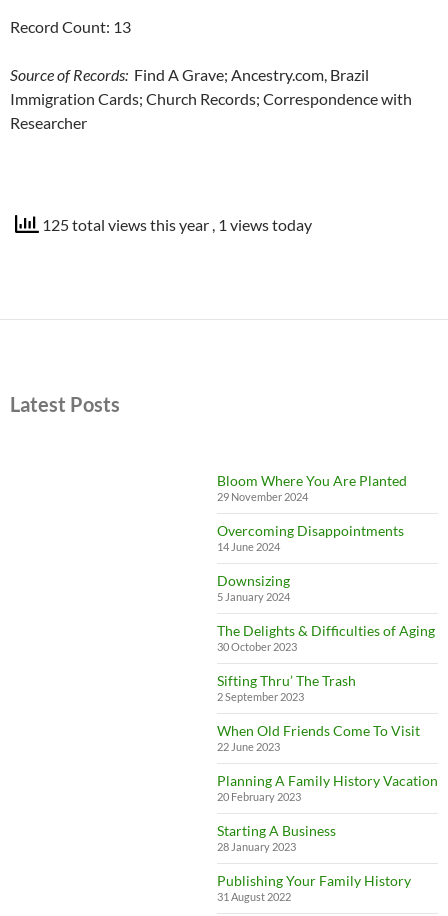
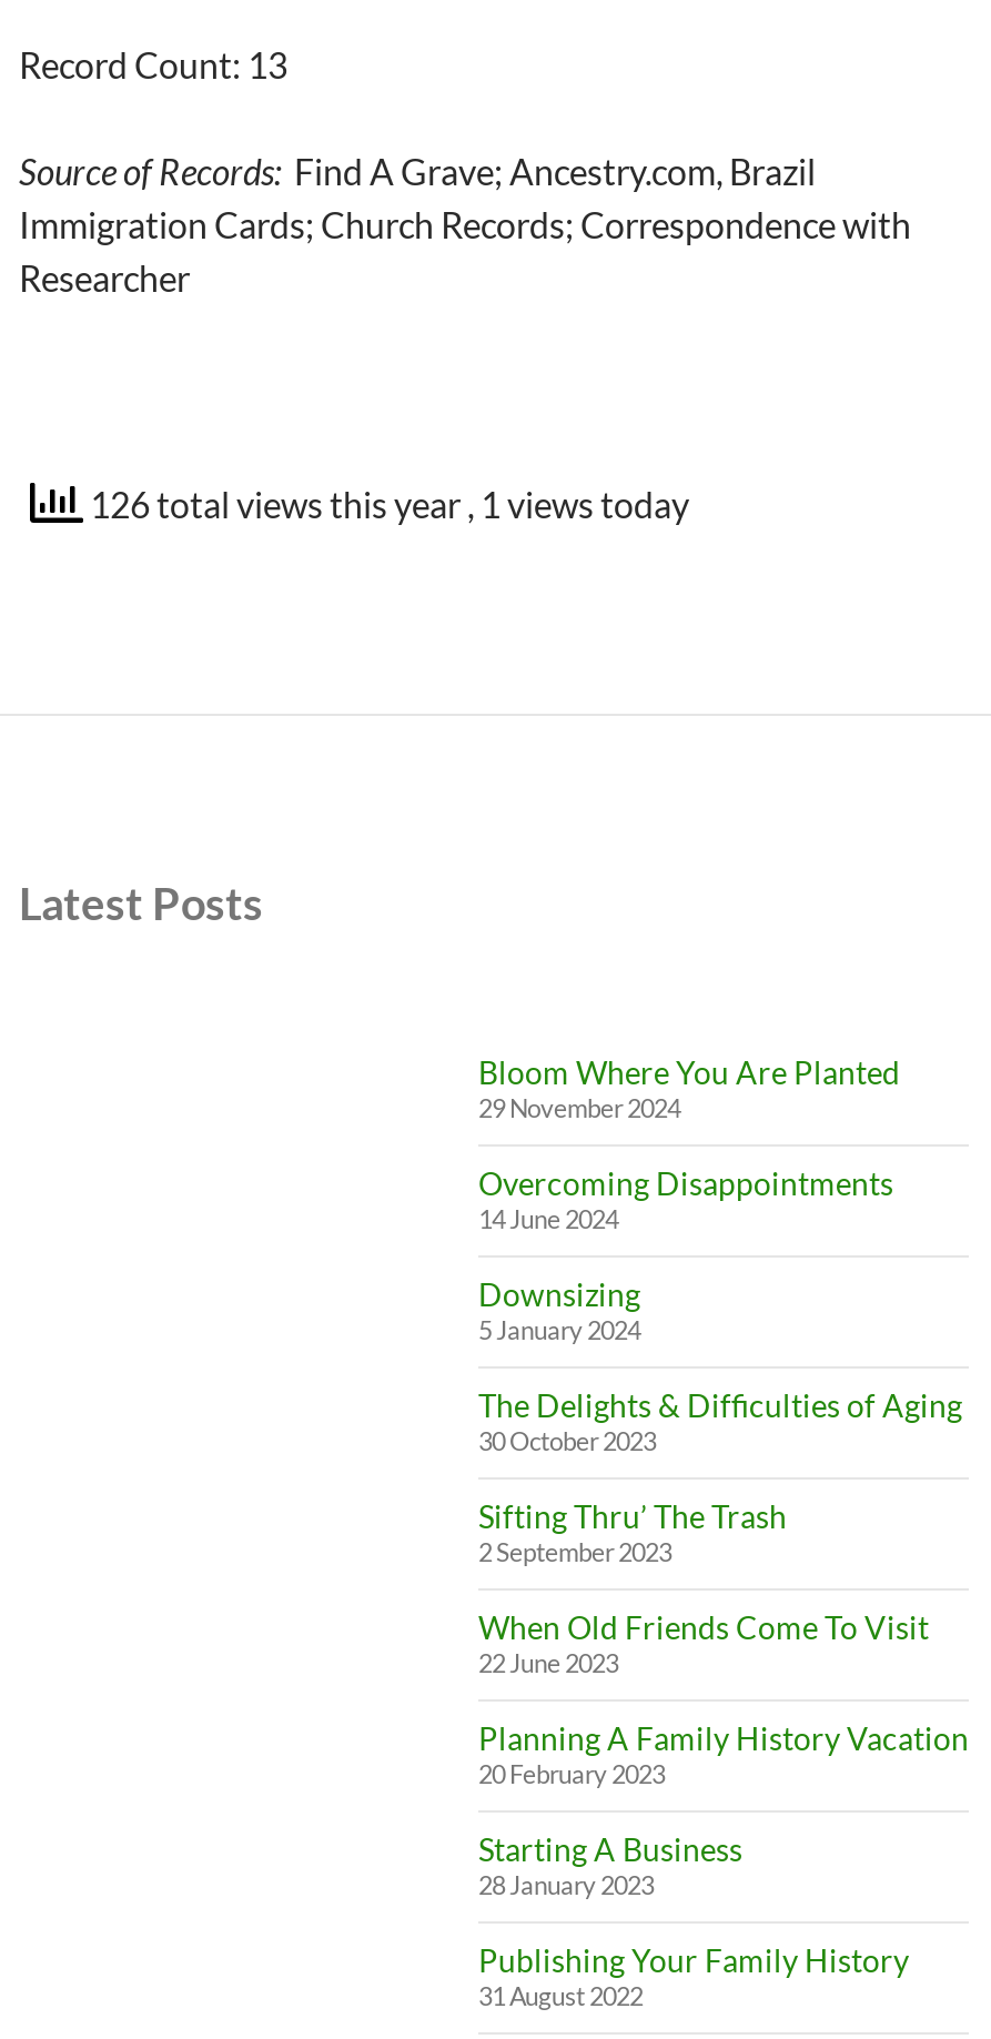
[39,215,312,234] 125 total views this year, 1 views today -> [83,483,689,525] 126 total views this year, 1 views today

